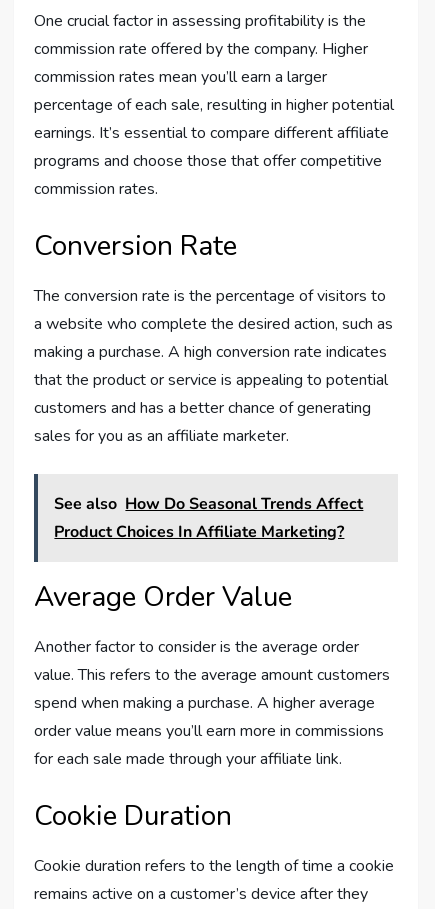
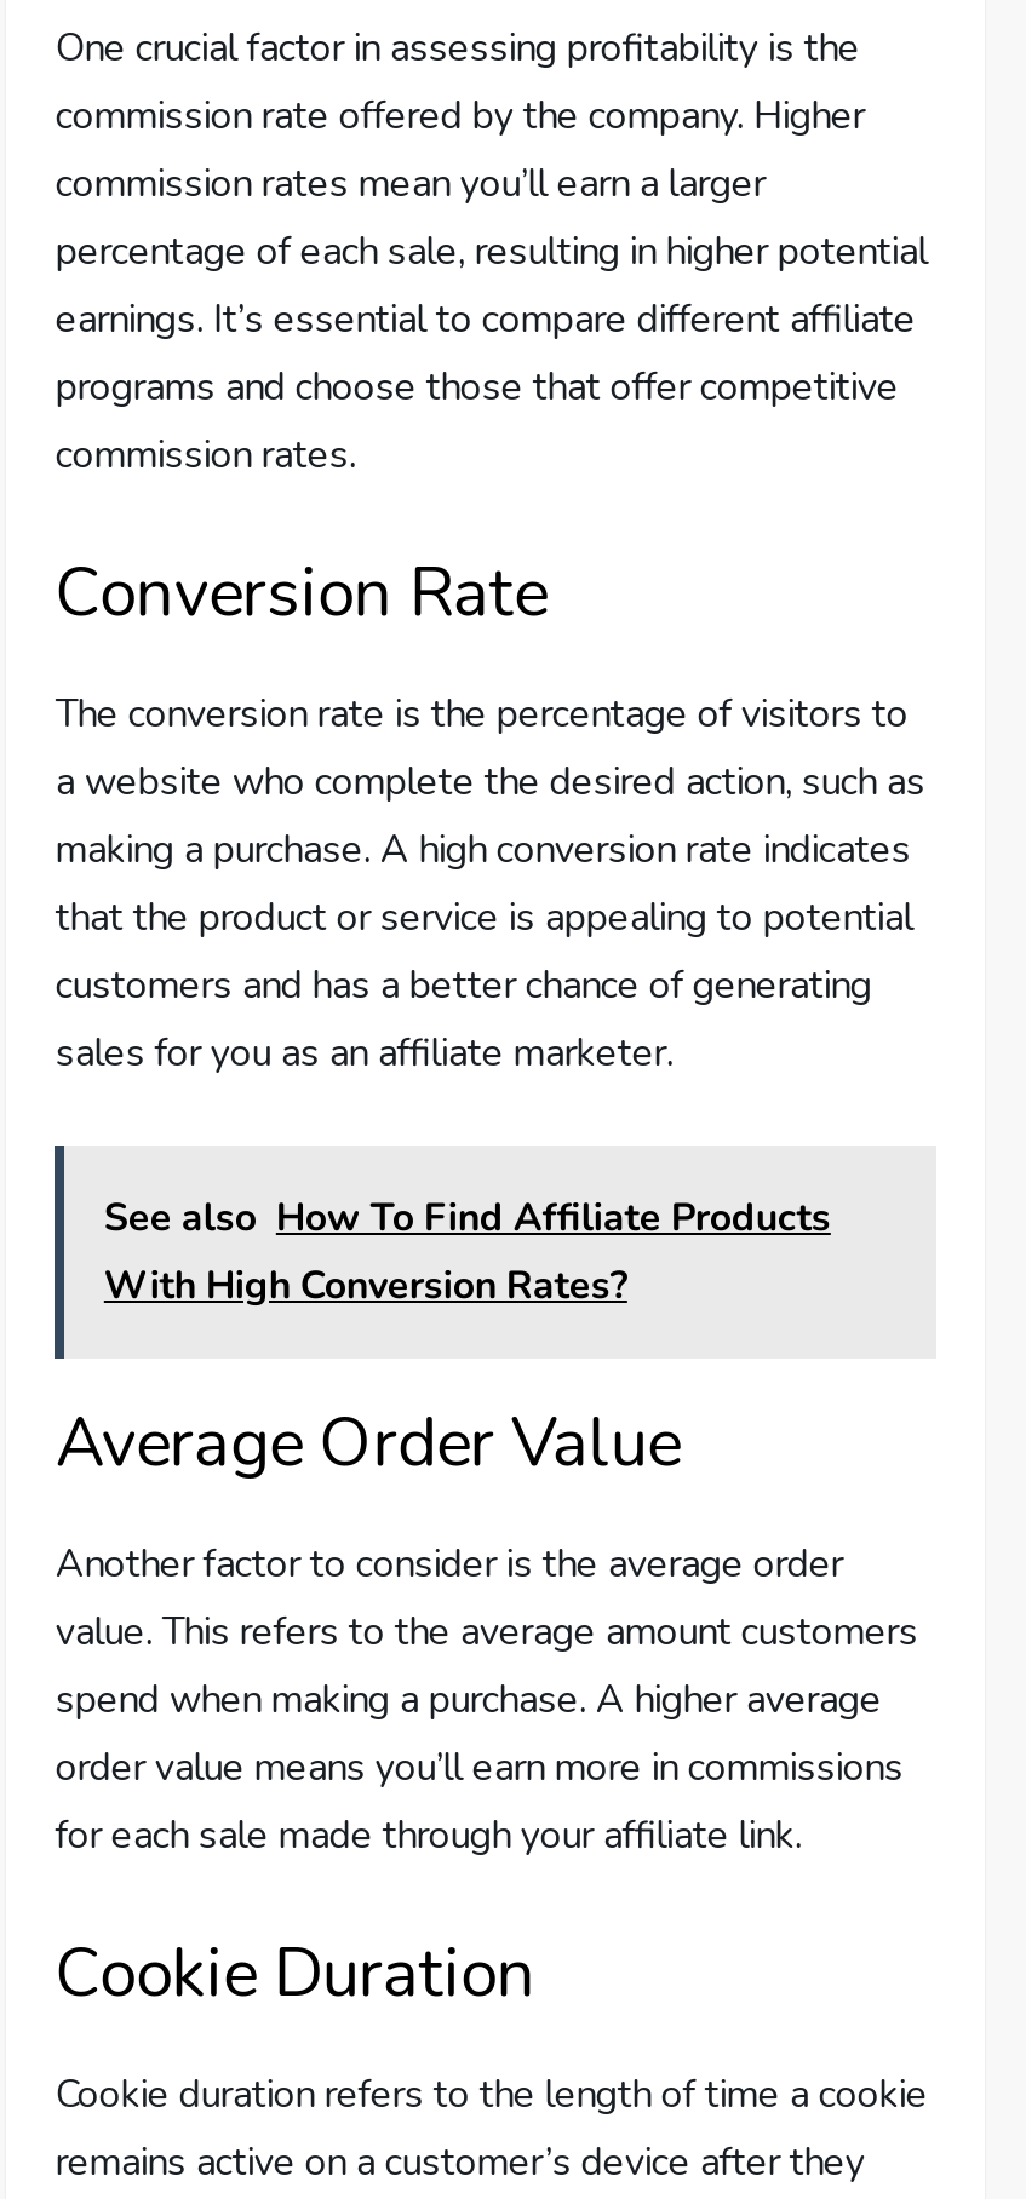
[54,493,363,543] See also How Do Seasonal Trends Affect | Product Choices In Affiliate Marketing? -> [104,1193,831,1314] See also How To Find Affiliate Products | With High Conversion Rates?

